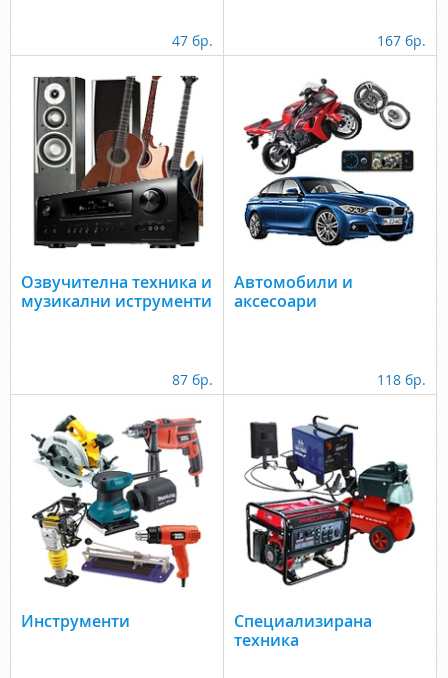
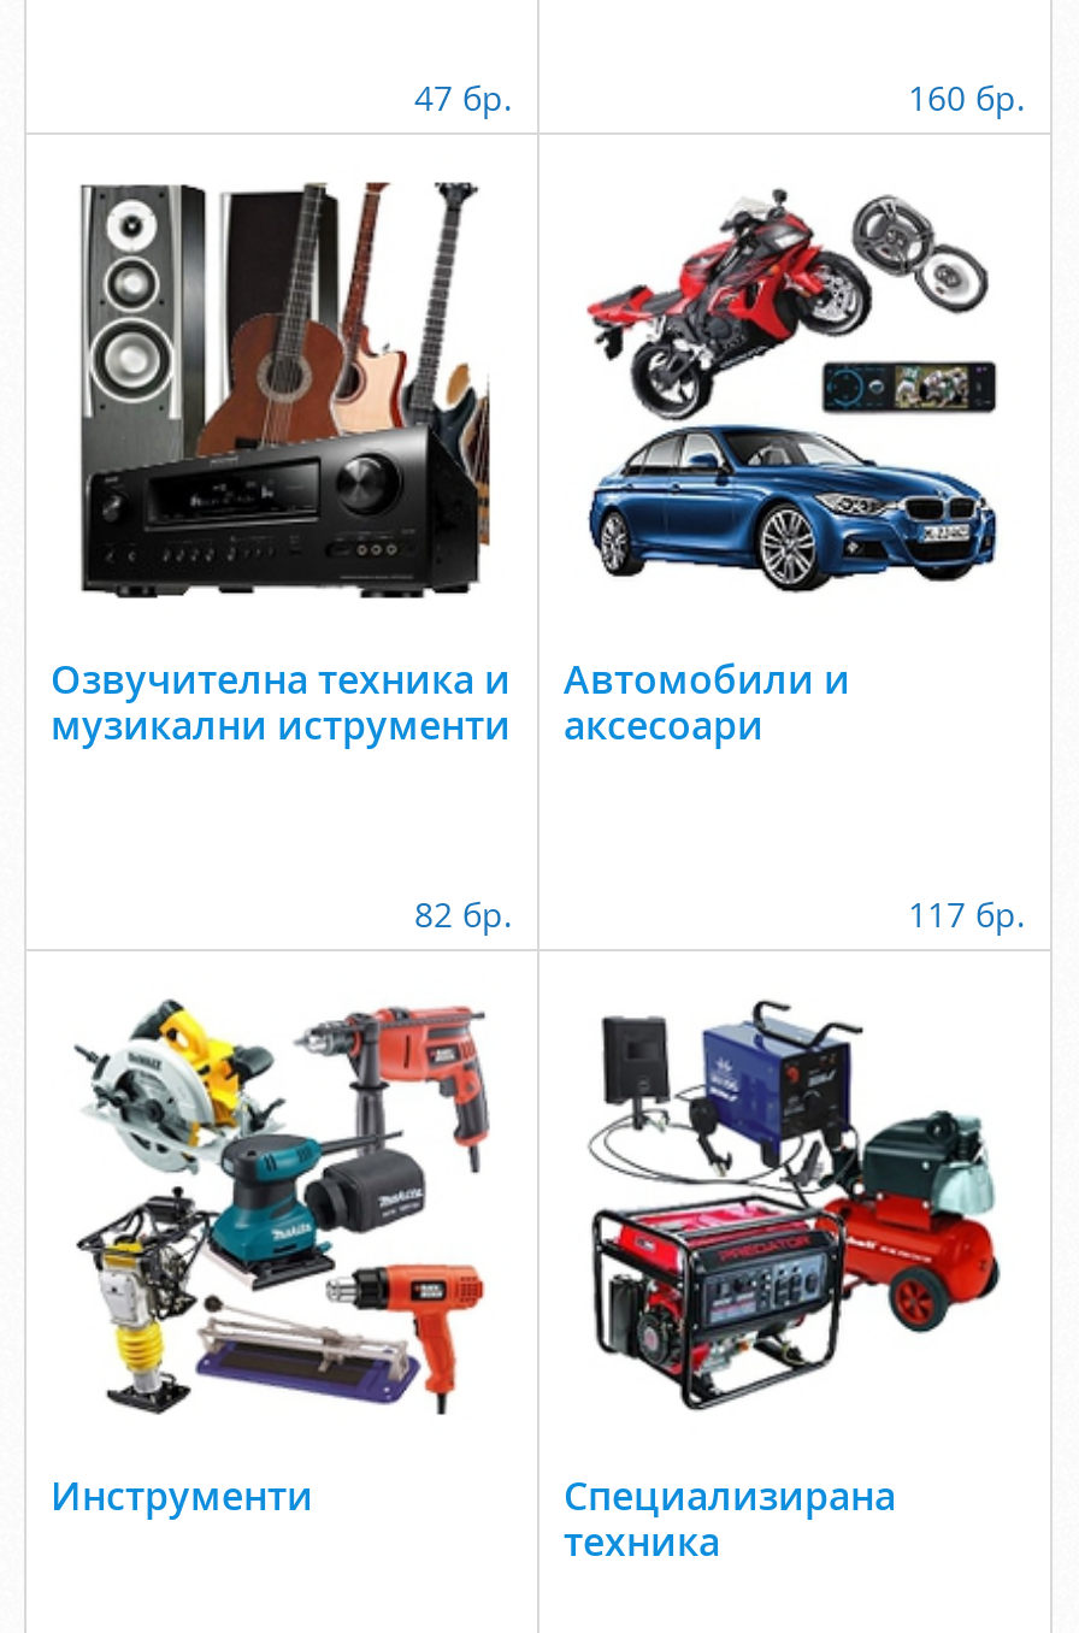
[377,31,426,50] 167 бр. -> [908,75,1026,120] 160 бр.
[172,370,213,389] 87 бр. -> [414,891,513,937] 82 бр.
[377,370,426,389] 118 бр. -> [908,891,1026,937] 117 бр.

